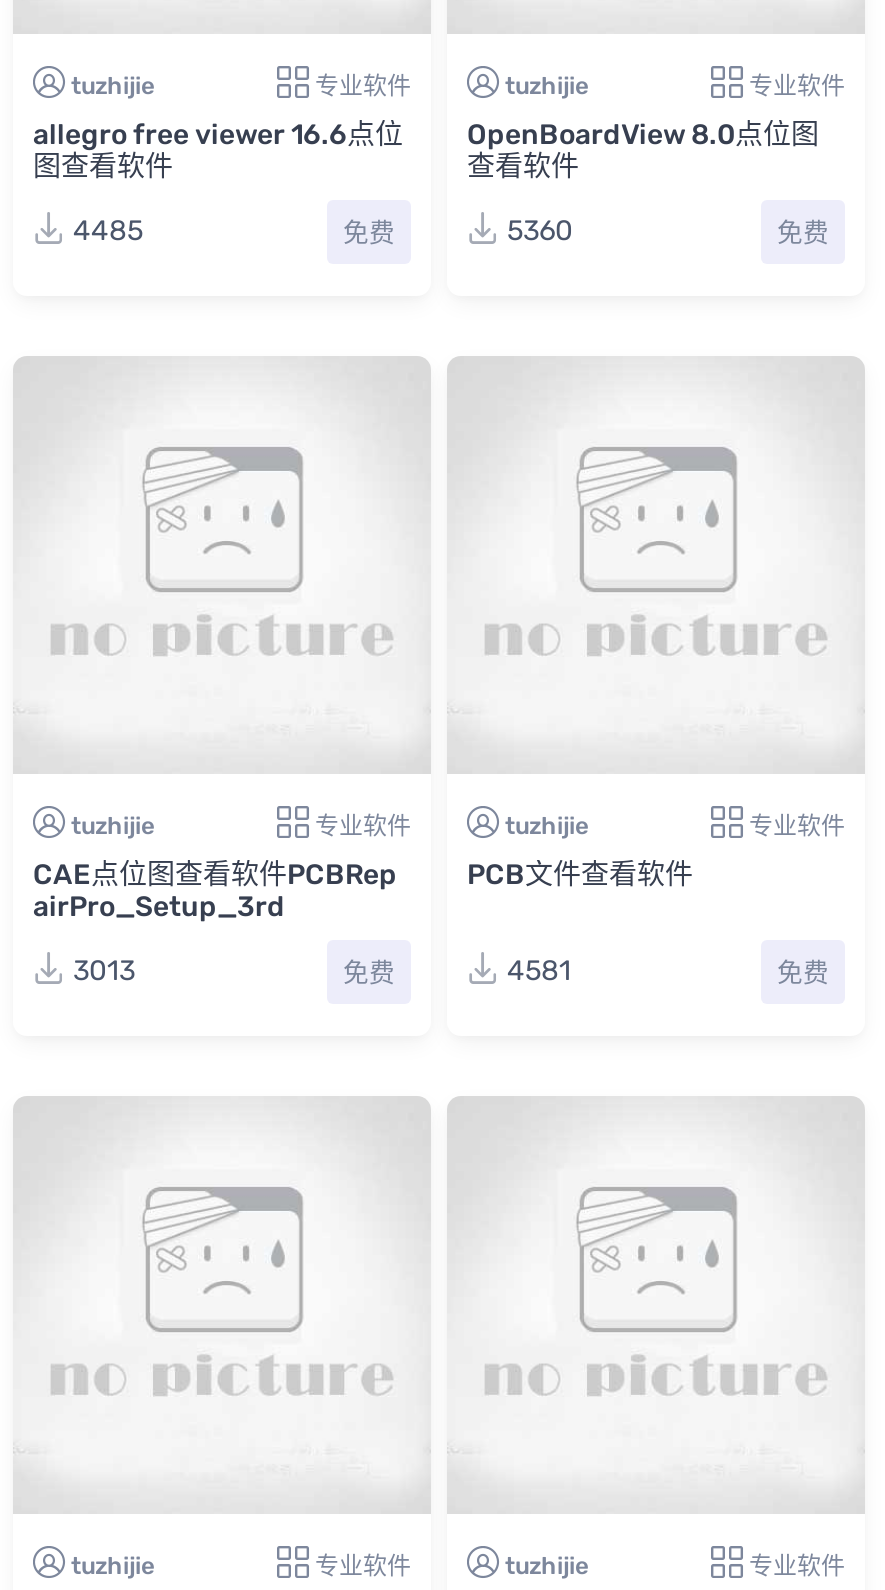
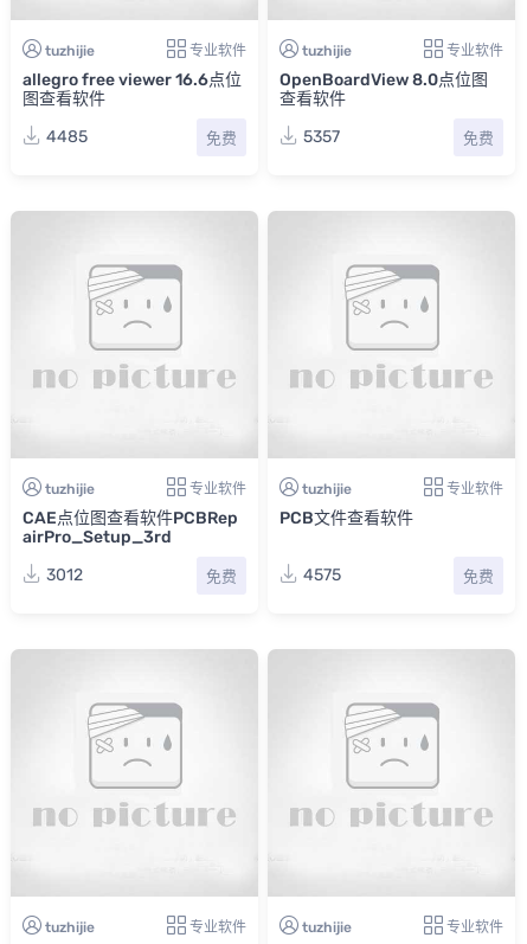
[507,215,573,249] 5360 -> [303,127,340,147] 5357
[73,955,135,989] 3013 -> [46,565,83,586] 3012
[507,955,571,989] 4581 -> [303,565,341,586] 4575

